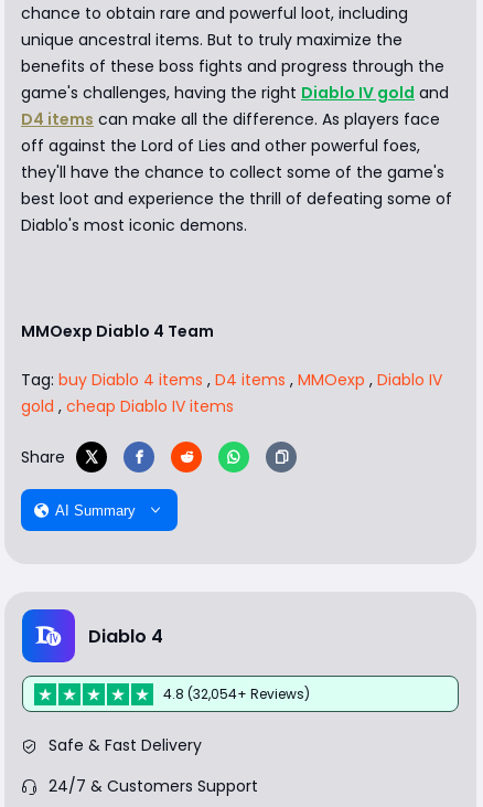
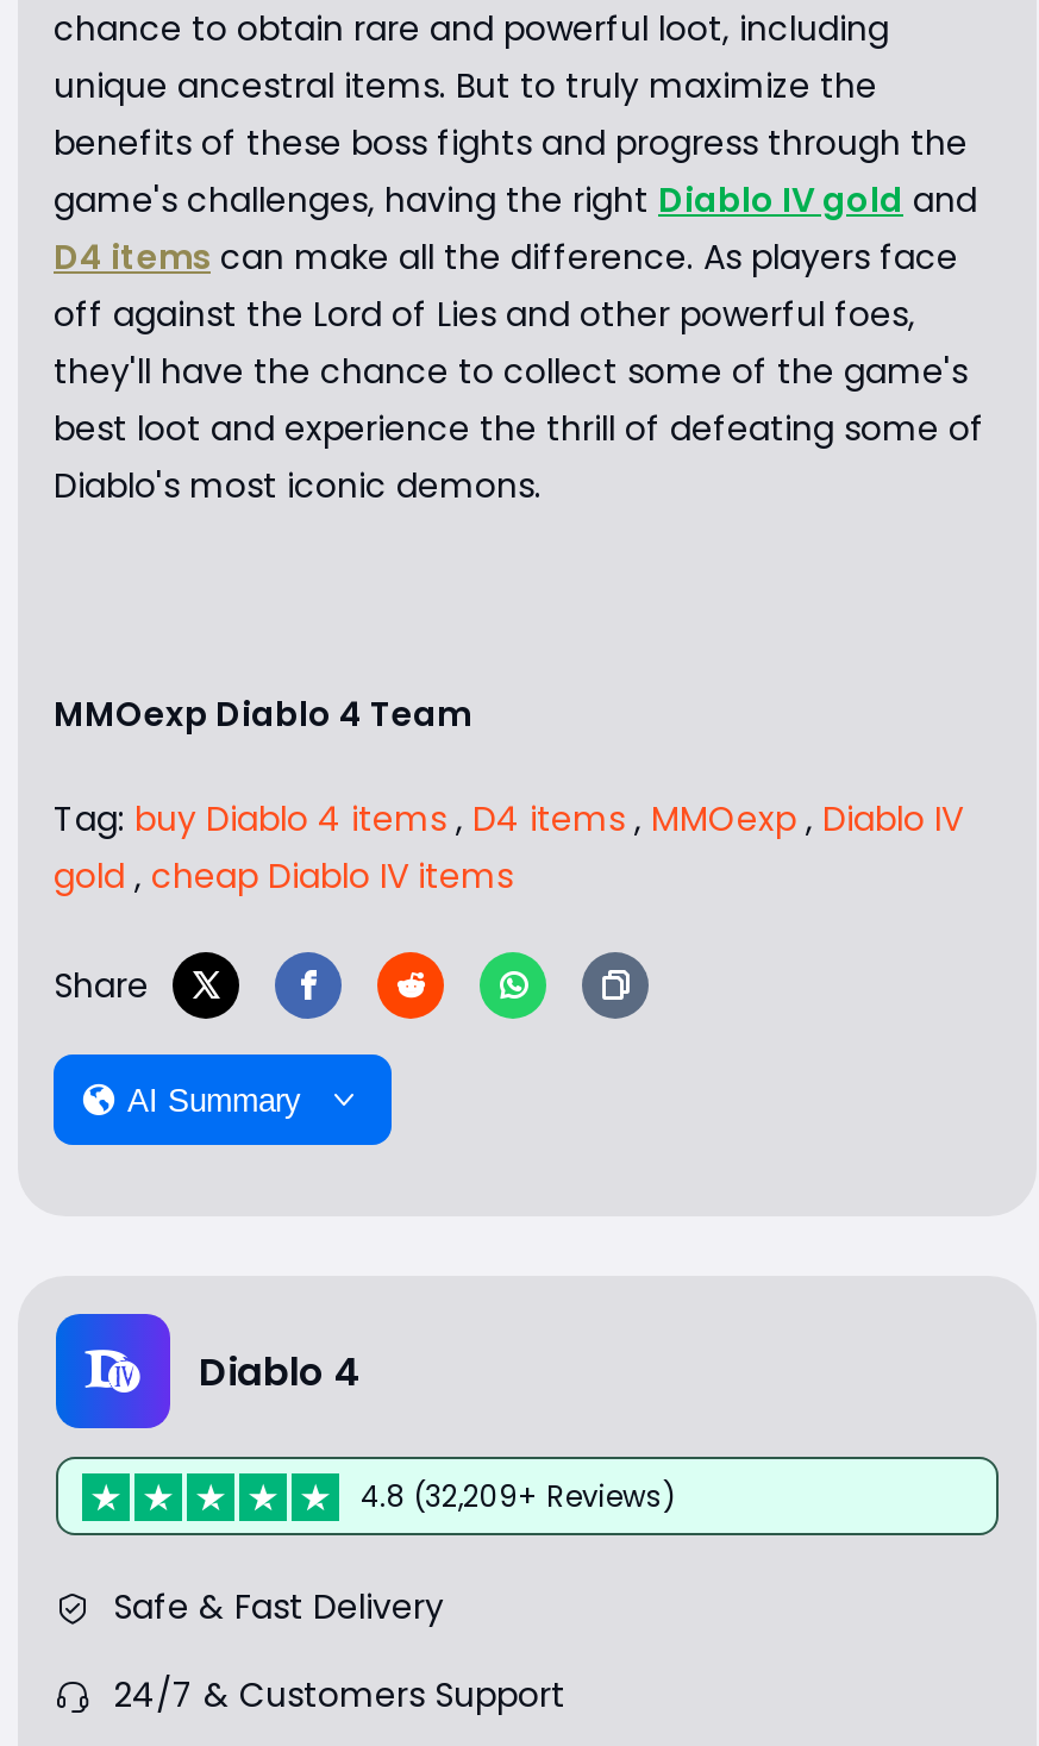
[163,684,310,703] 4.8 (32,054+ Reviews) -> [361,1475,675,1515] 4.8 (32,209+ Reviews)

